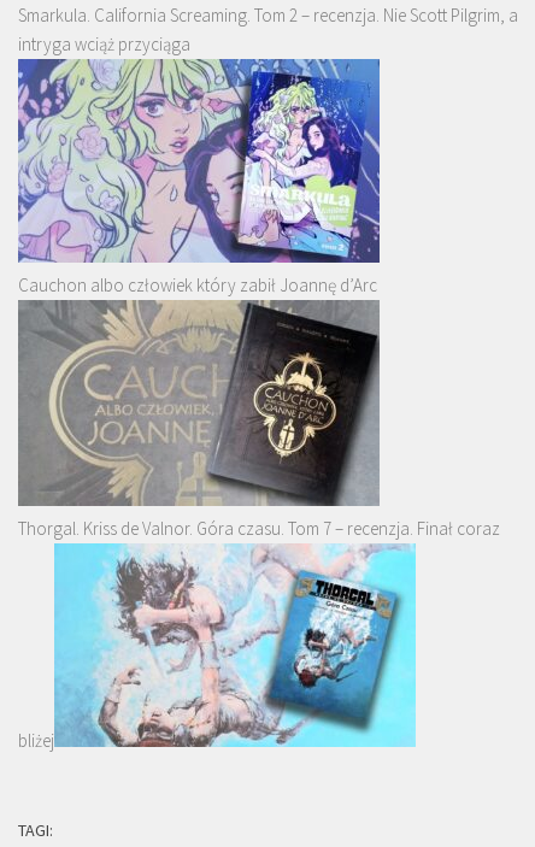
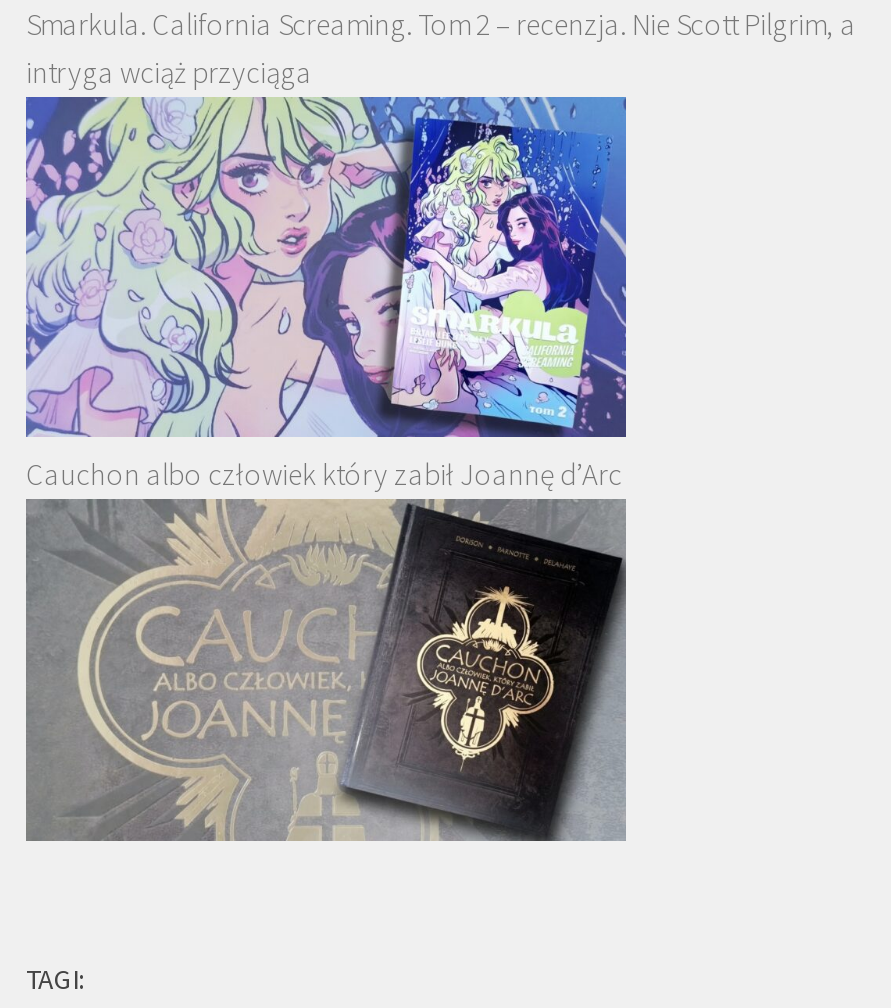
[18,517,500,540] Thorgal. Kriss de Valnor. Góra czasu. Tom 7 – recenzja. Finał coraz -> none
[18,549,417,752] [image] | bliżej -> none

